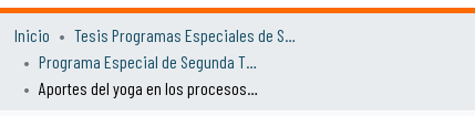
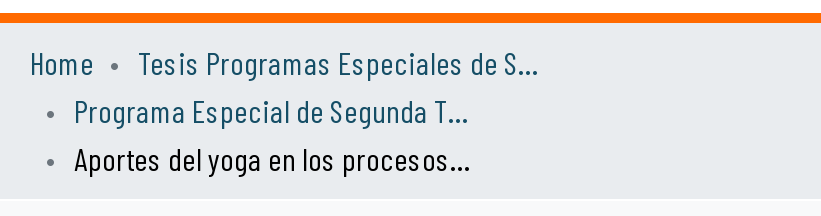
[14,24,50,45] Inicio -> [30,43,94,81] Home

